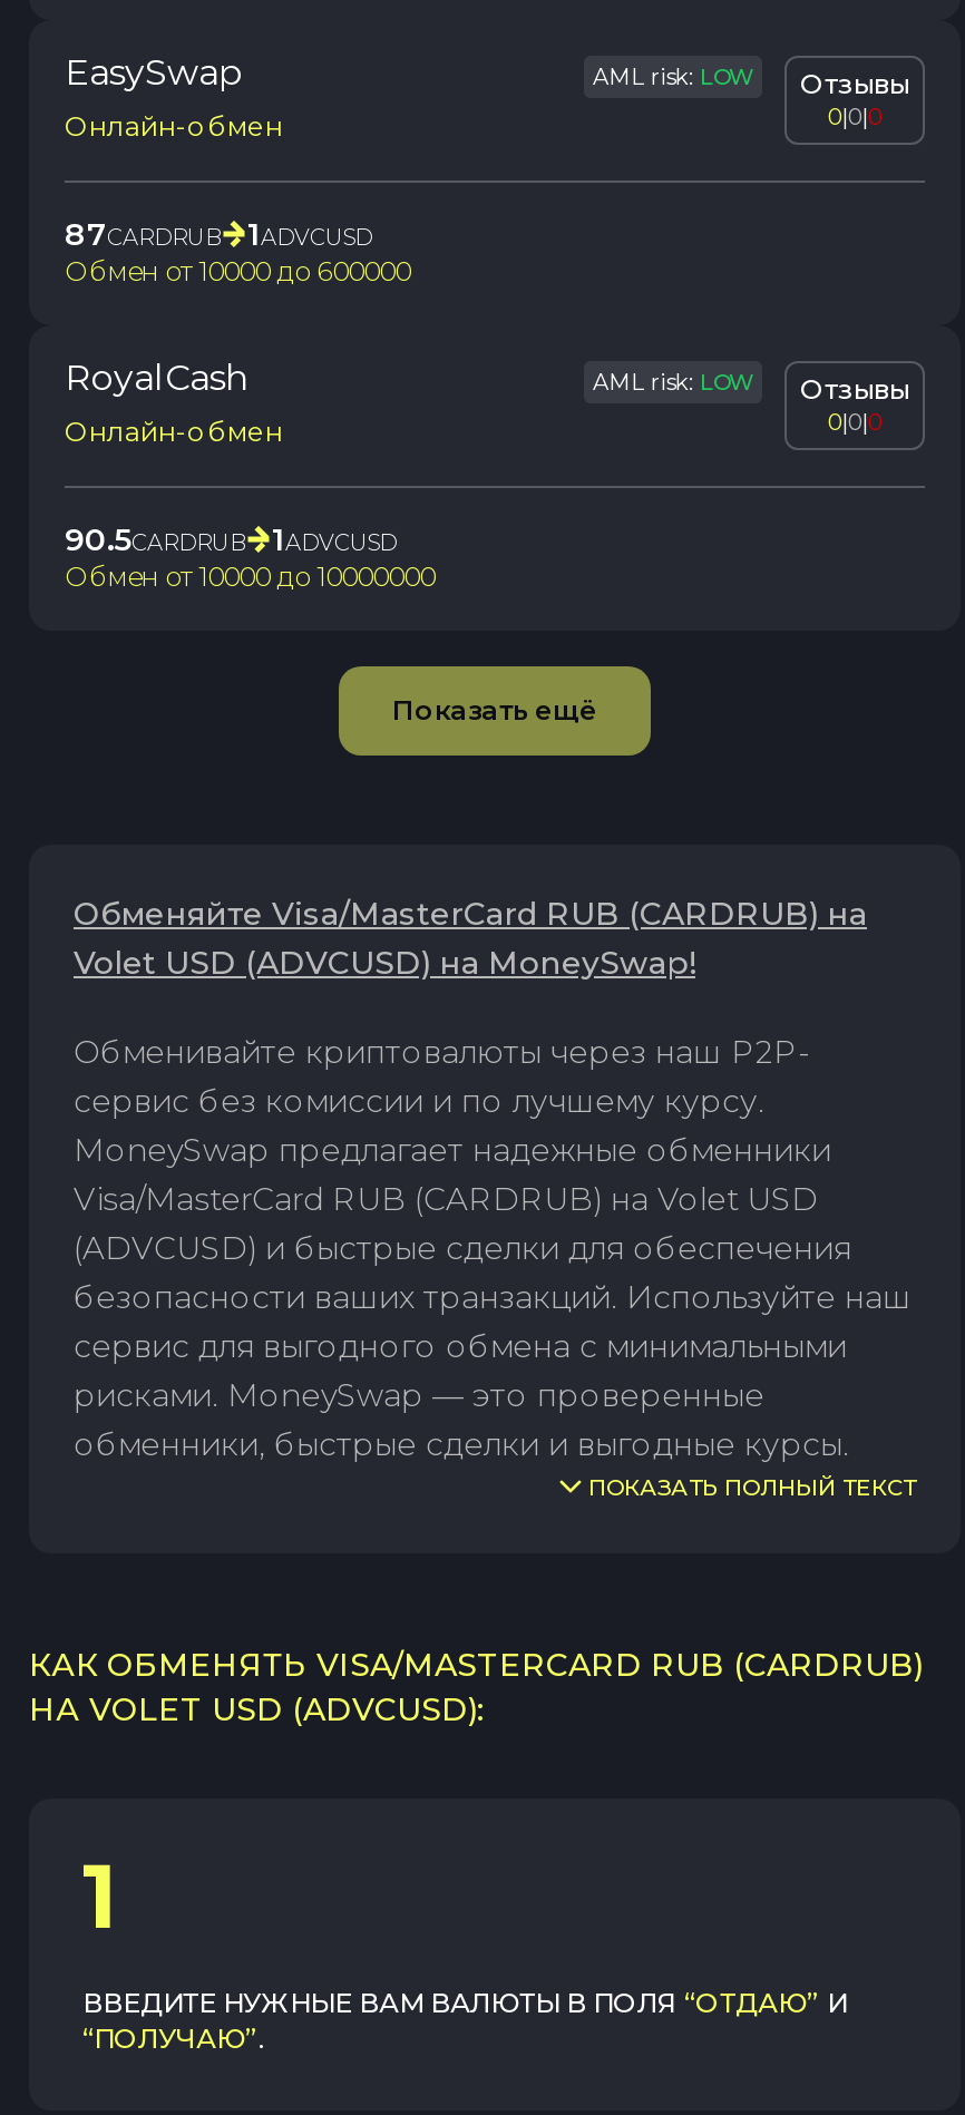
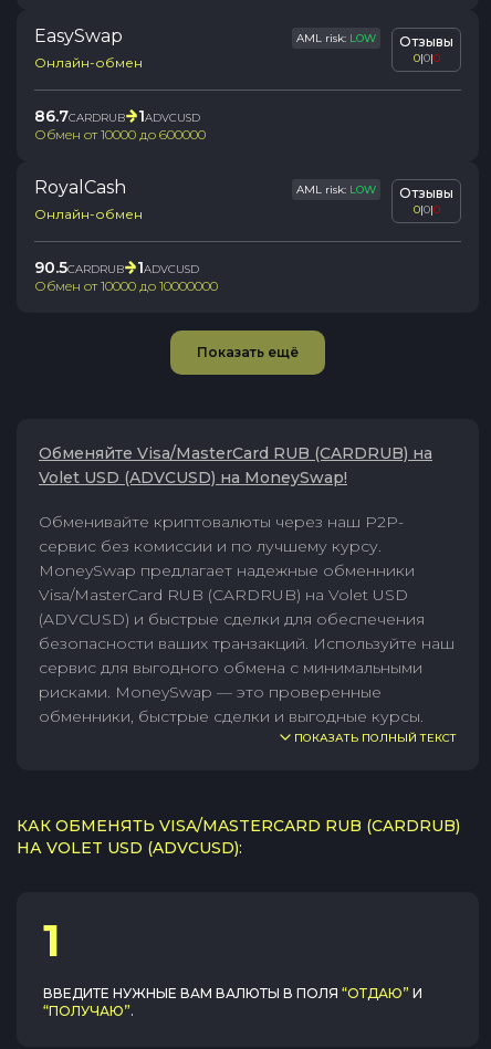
[65,214,221,254] 87CARDRUB -> [34,106,125,126] 86.7CARDRUB

